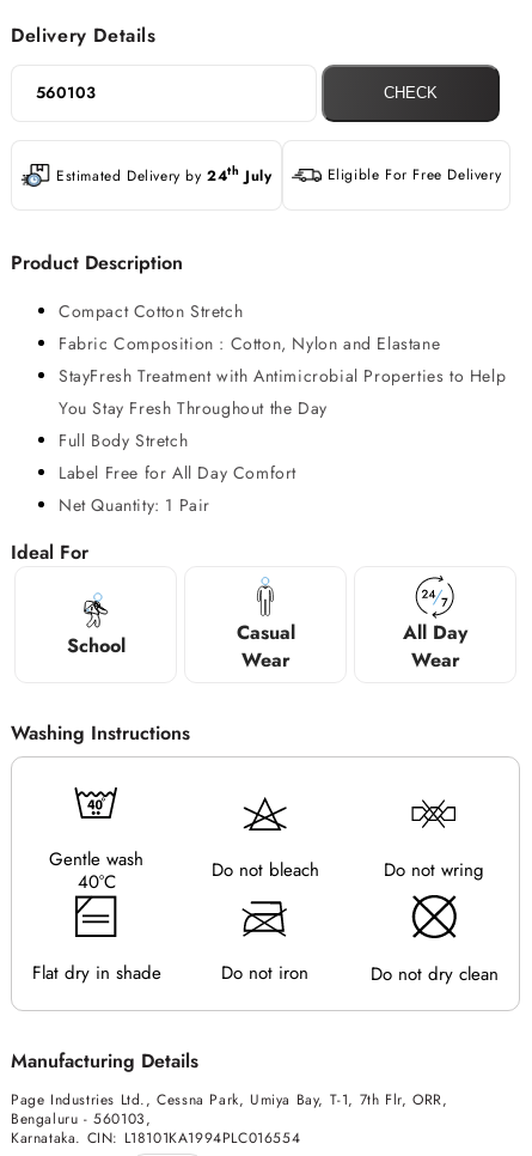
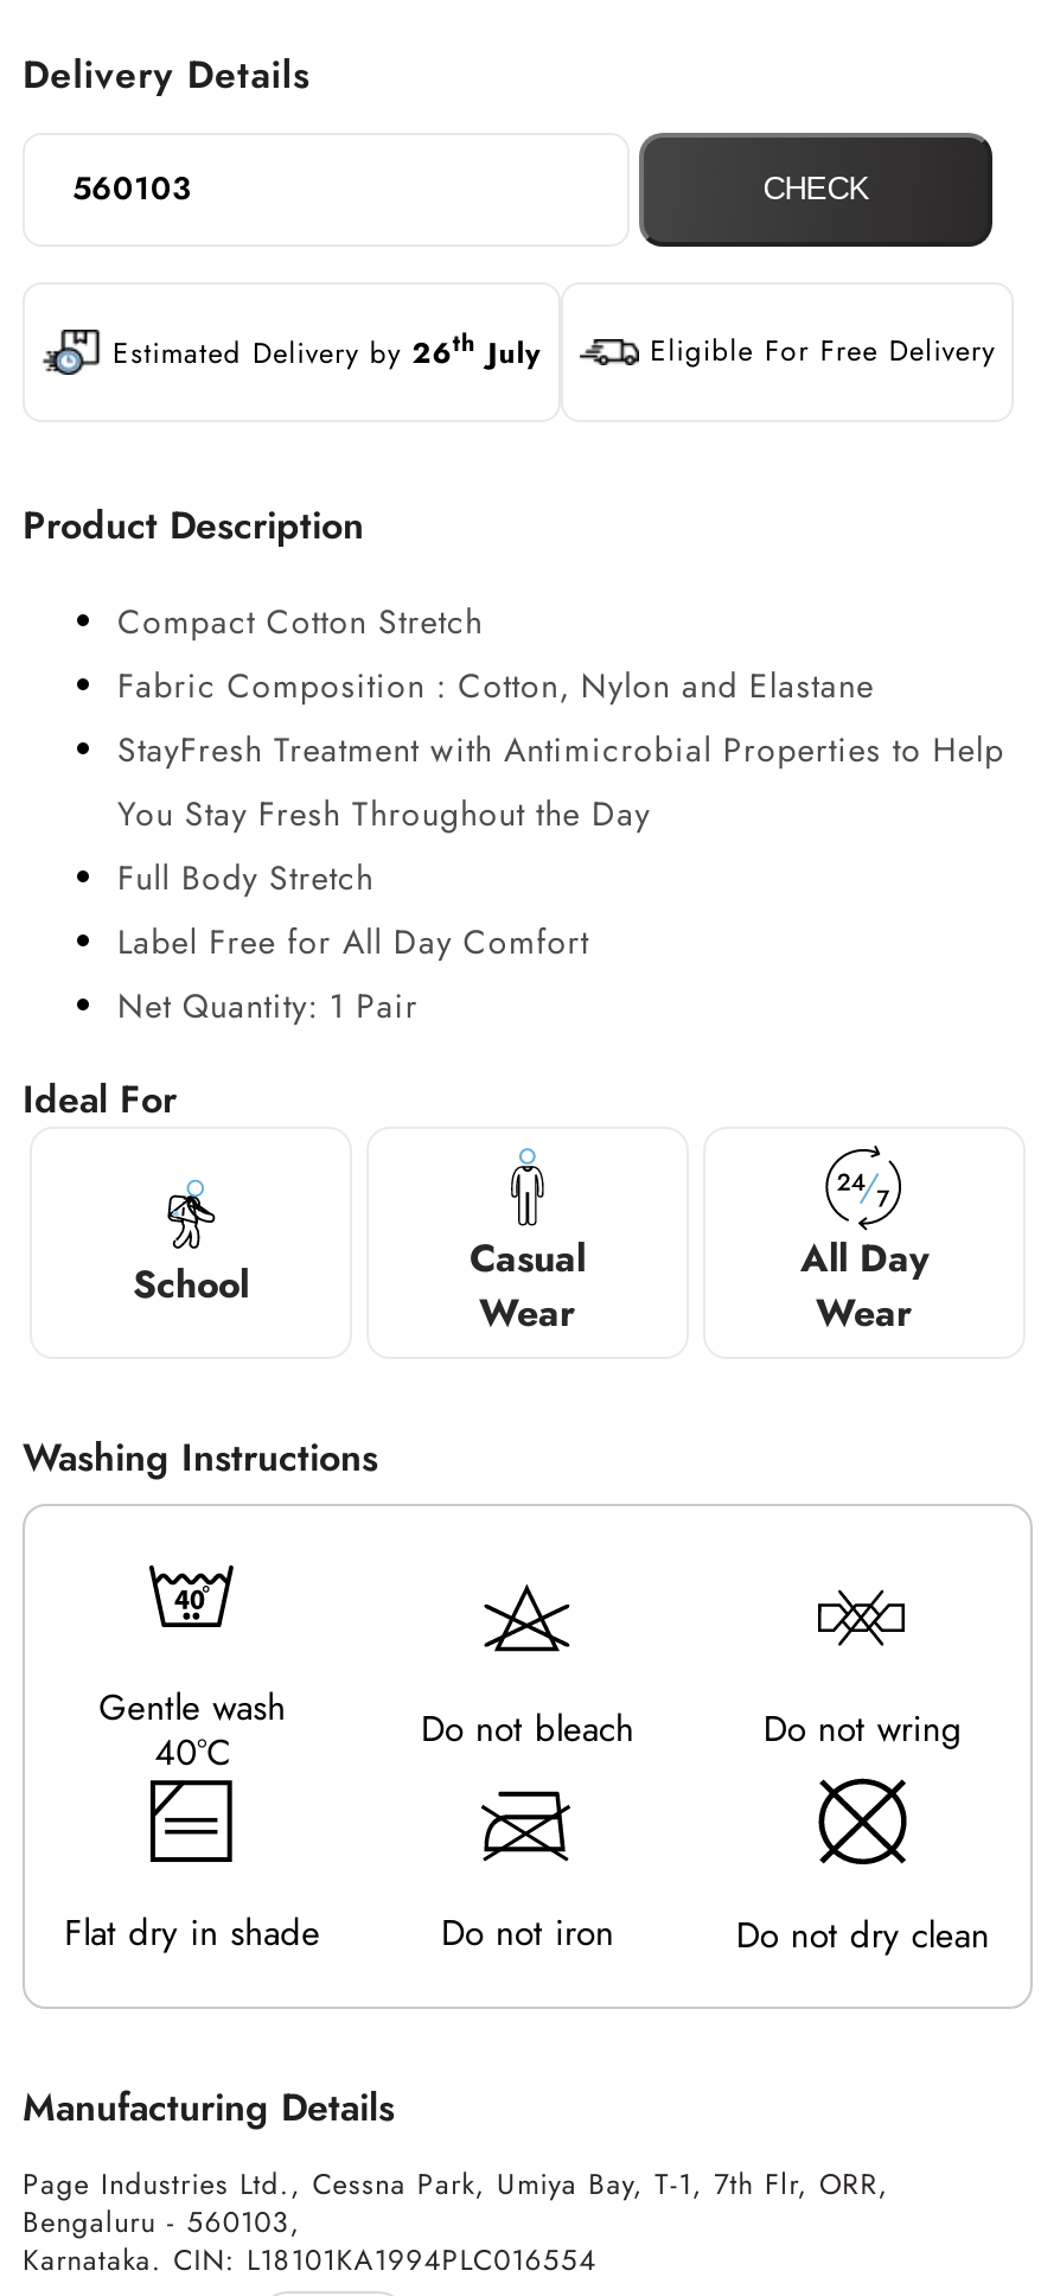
[56,162,272,187] Estimated Delivery by 24th July -> [113,325,541,375] Estimated Delivery by 26th July

